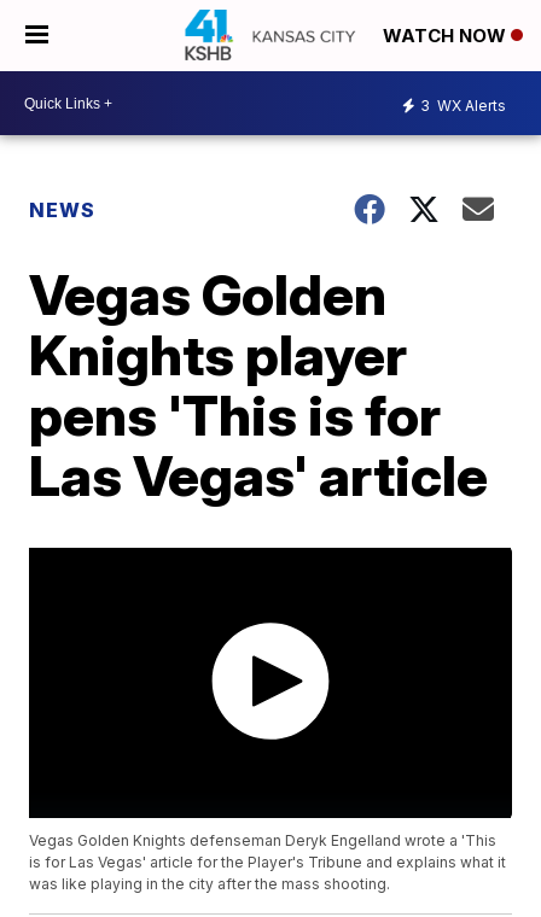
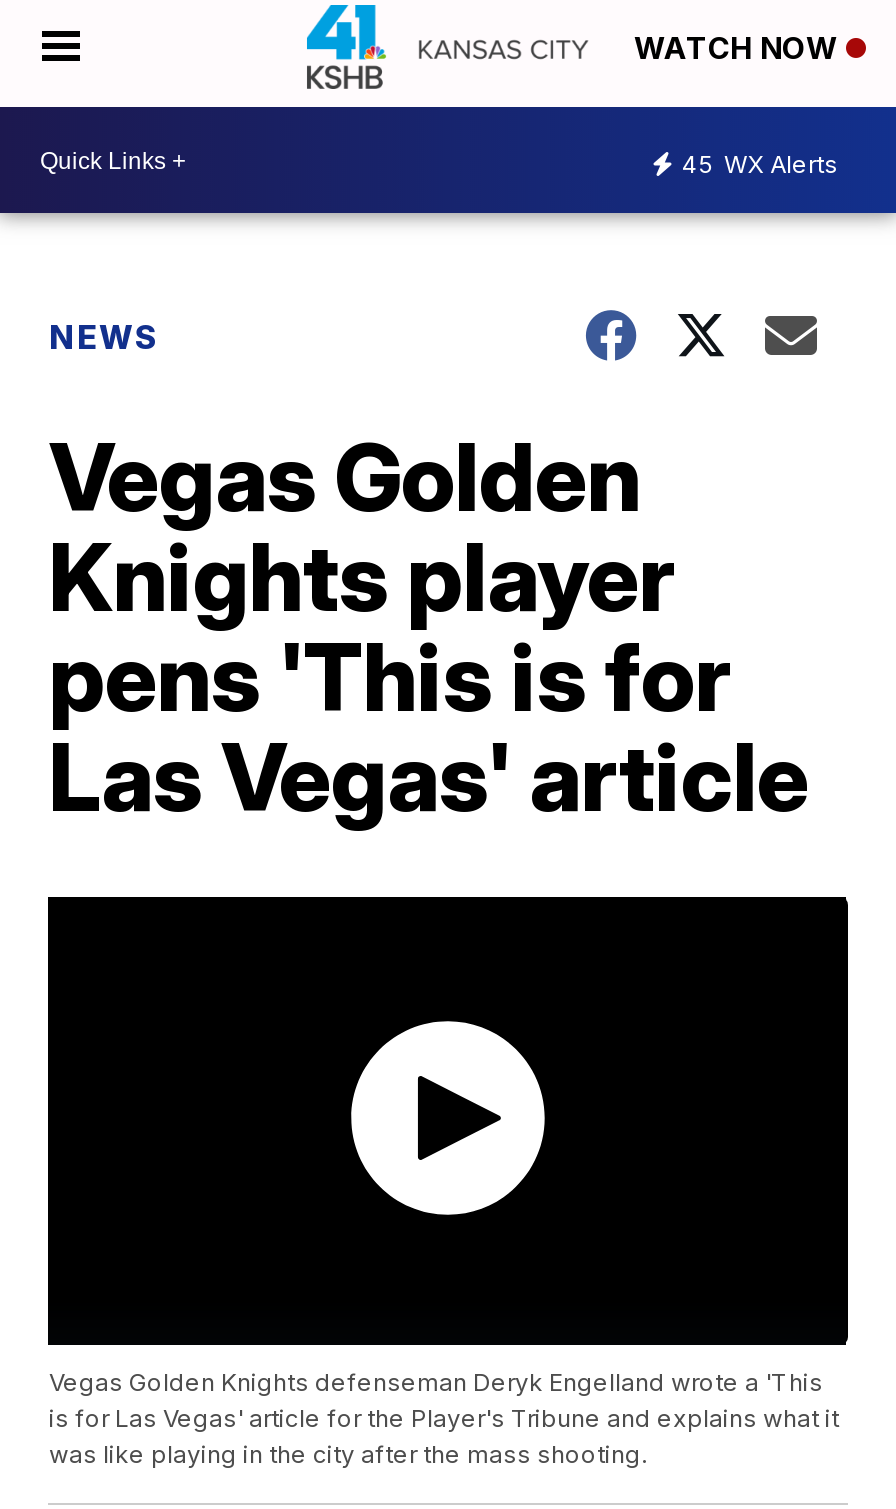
[420,96,506,114] 3 WX Alerts -> [682,148,838,178] 45 WX Alerts

